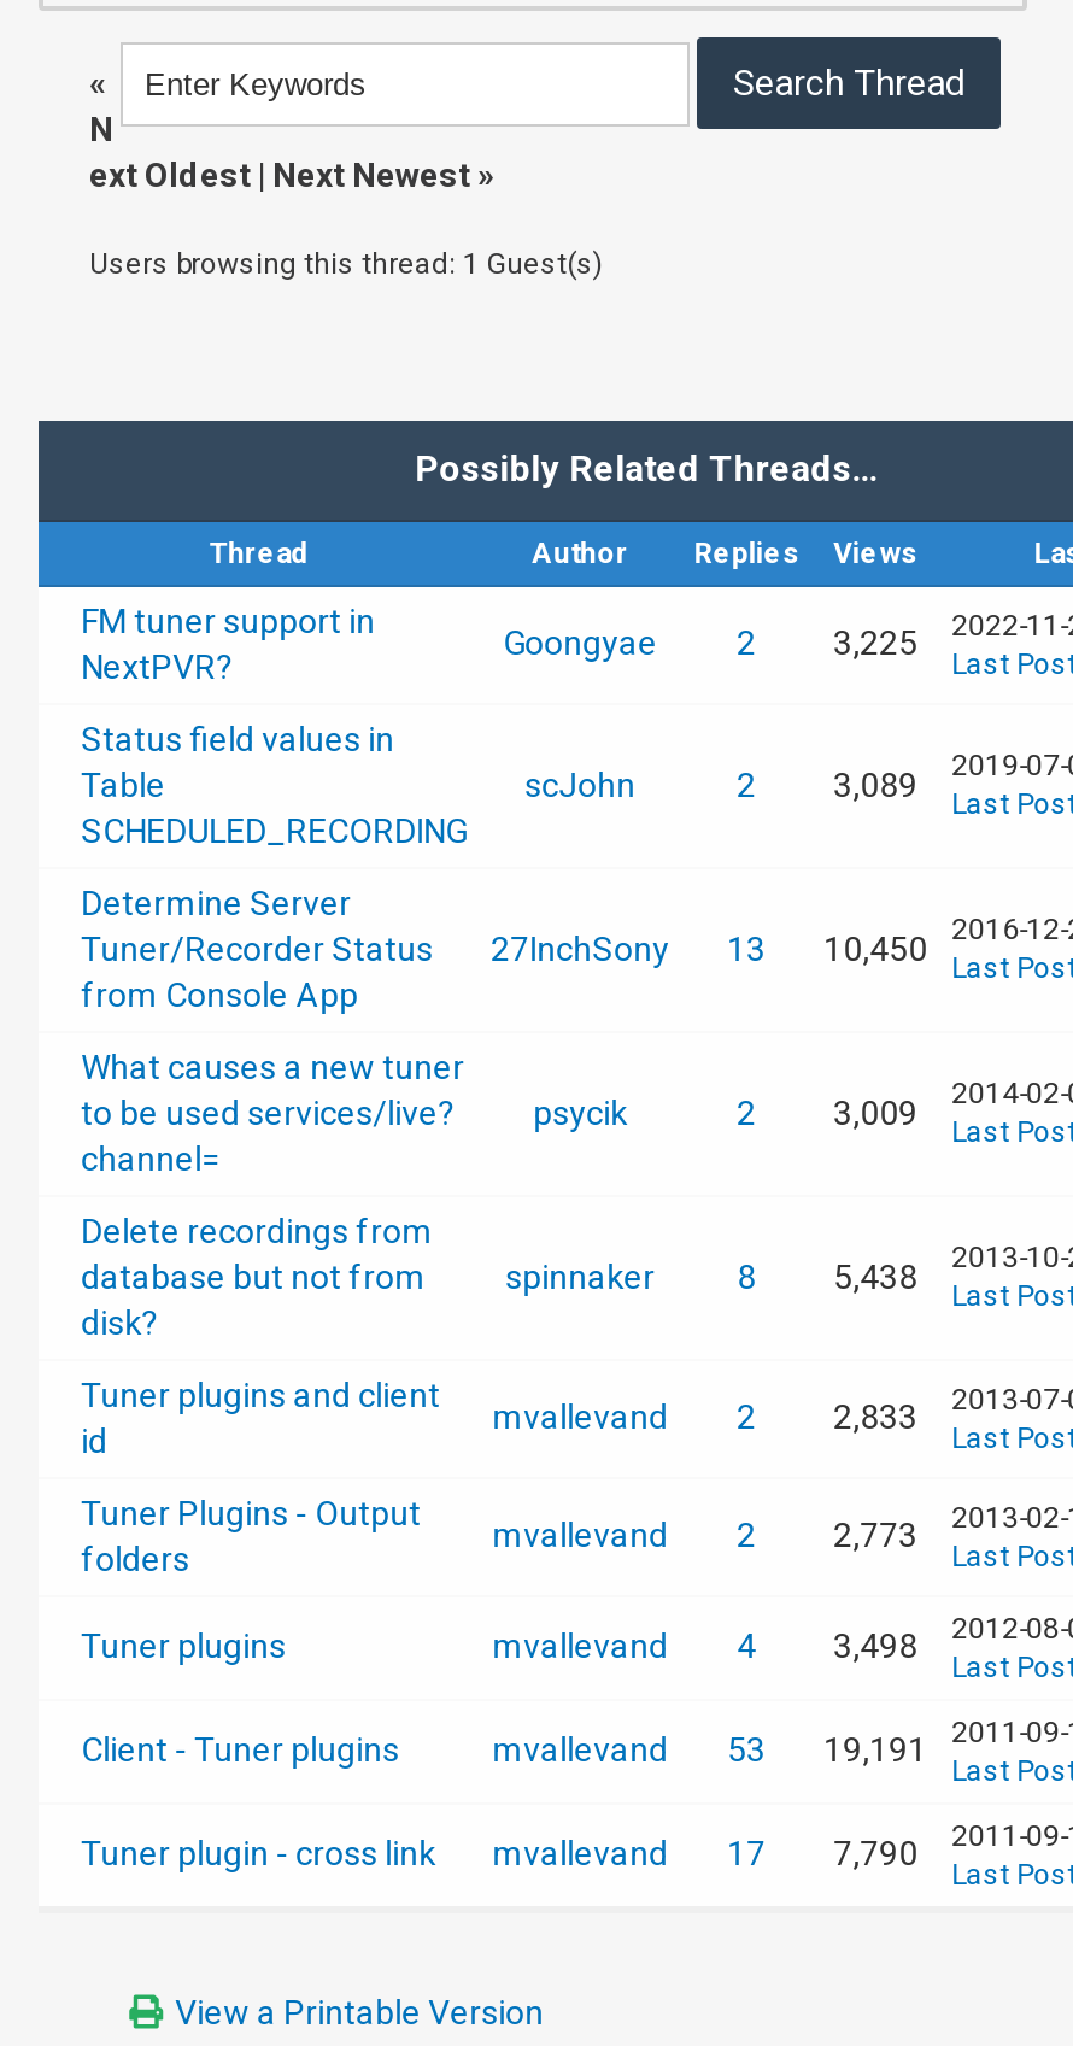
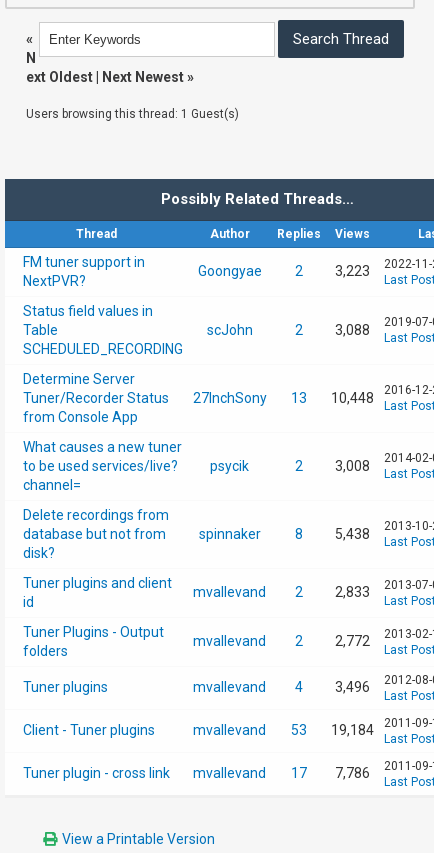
[833,623,918,662] 3,225 -> [335,263,370,279] 3,223
[833,766,918,804] 3,089 -> [335,322,370,338] 3,088
[824,930,927,968] 10,450 -> [331,390,374,406] 10,448
[833,1094,918,1132] 3,009 -> [335,458,370,474] 3,008
[833,1516,918,1554] 2,773 -> [335,633,370,649] 2,772
[833,1626,918,1665] 3,498 -> [335,679,370,695] 3,496
[824,1730,927,1769] 19,191 -> [331,722,374,738] 19,184
[833,1834,918,1872] 7,790 -> [335,765,370,781] 7,786

